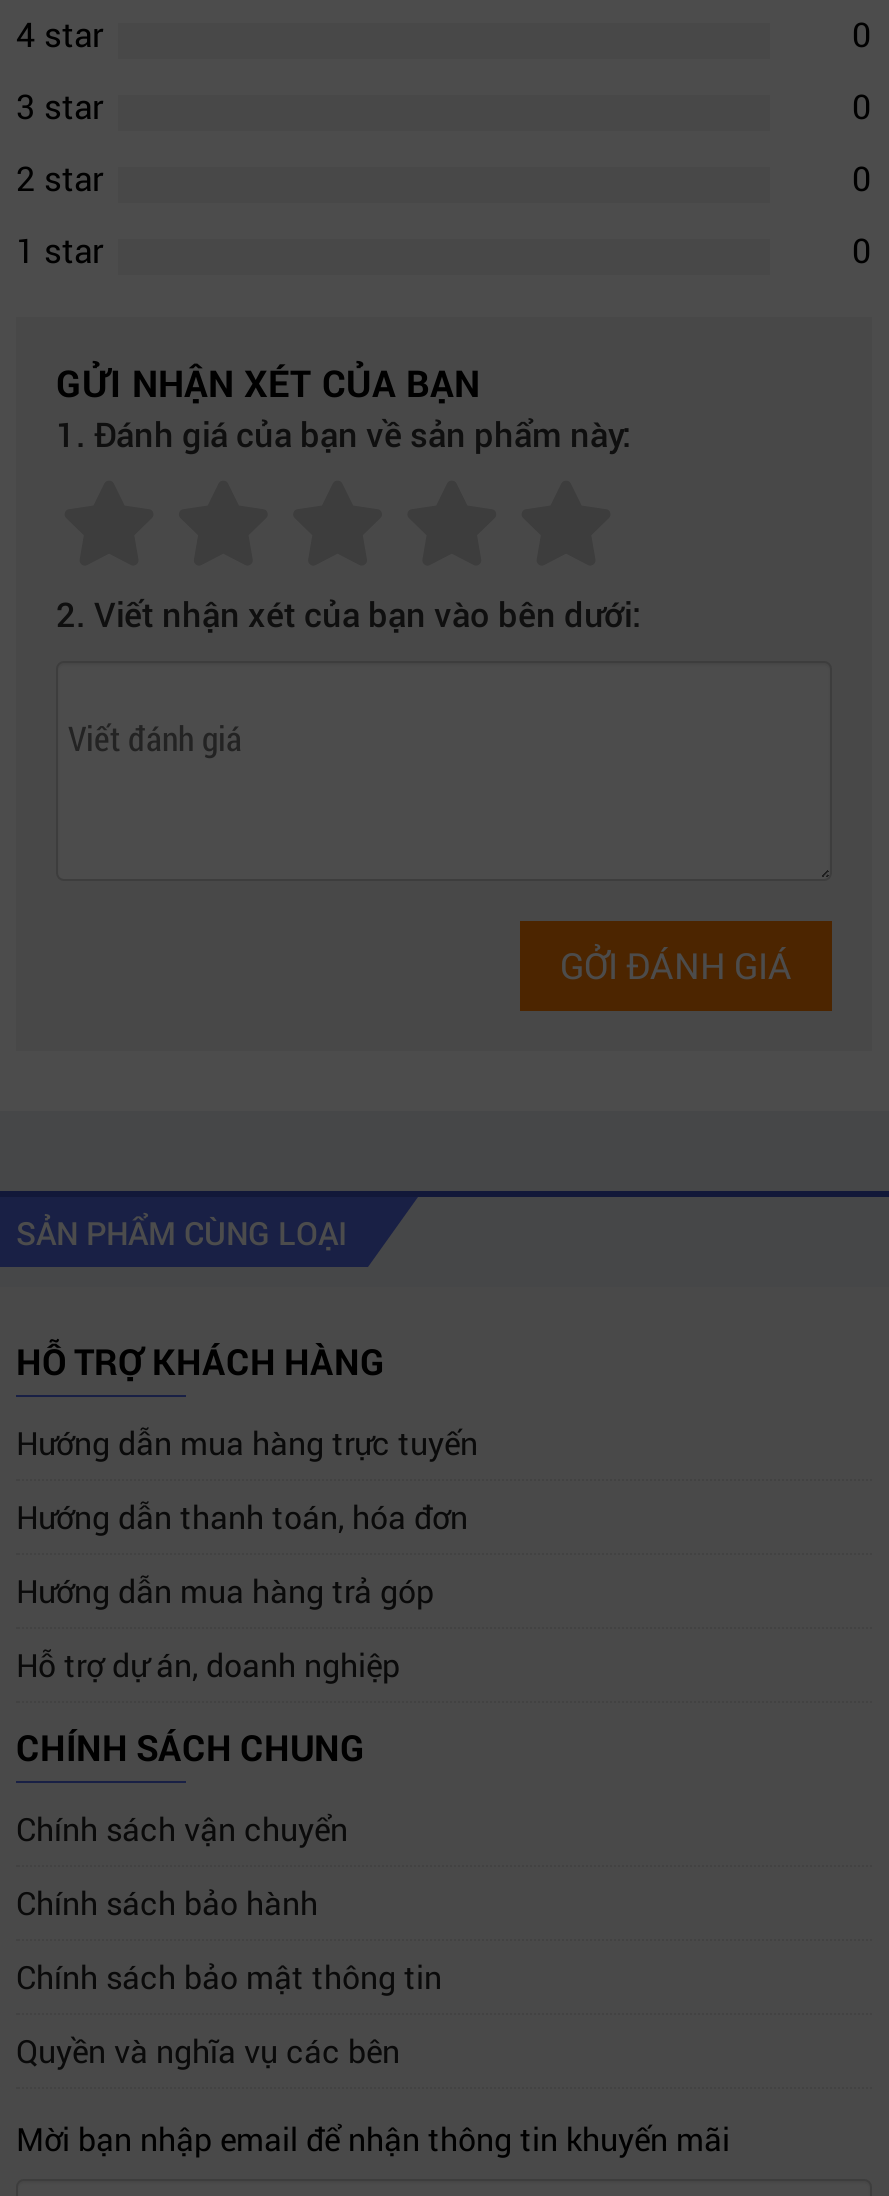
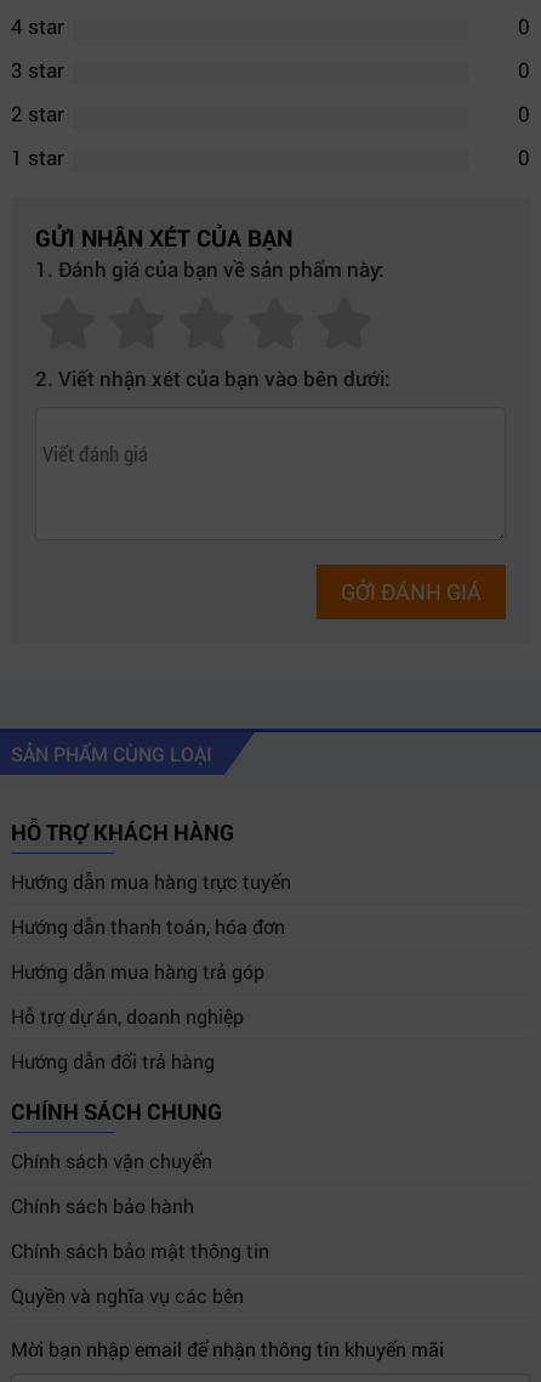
none -> [11,1048,215,1074] Hướng dẫn đổi trả hàng

